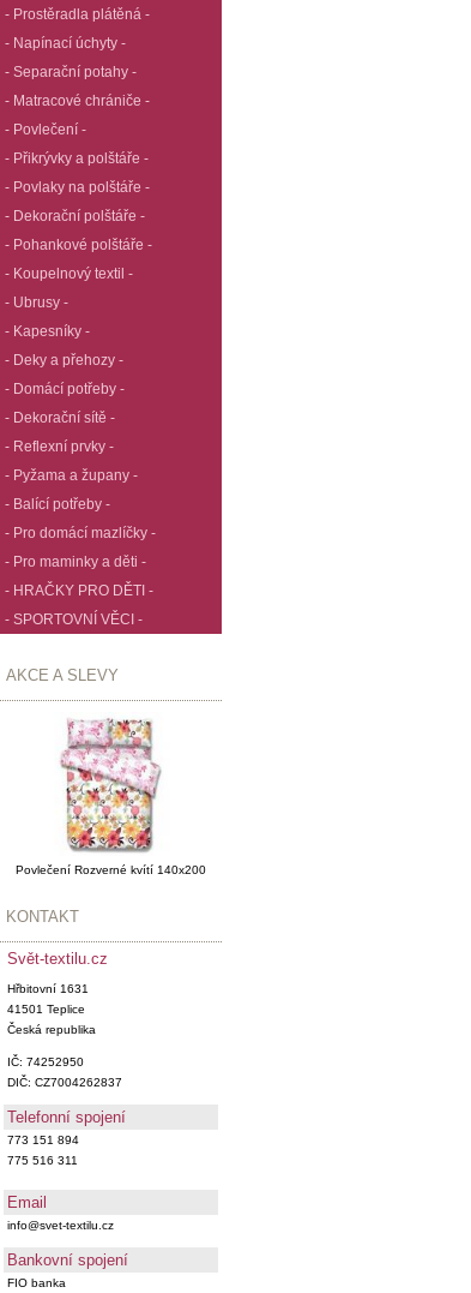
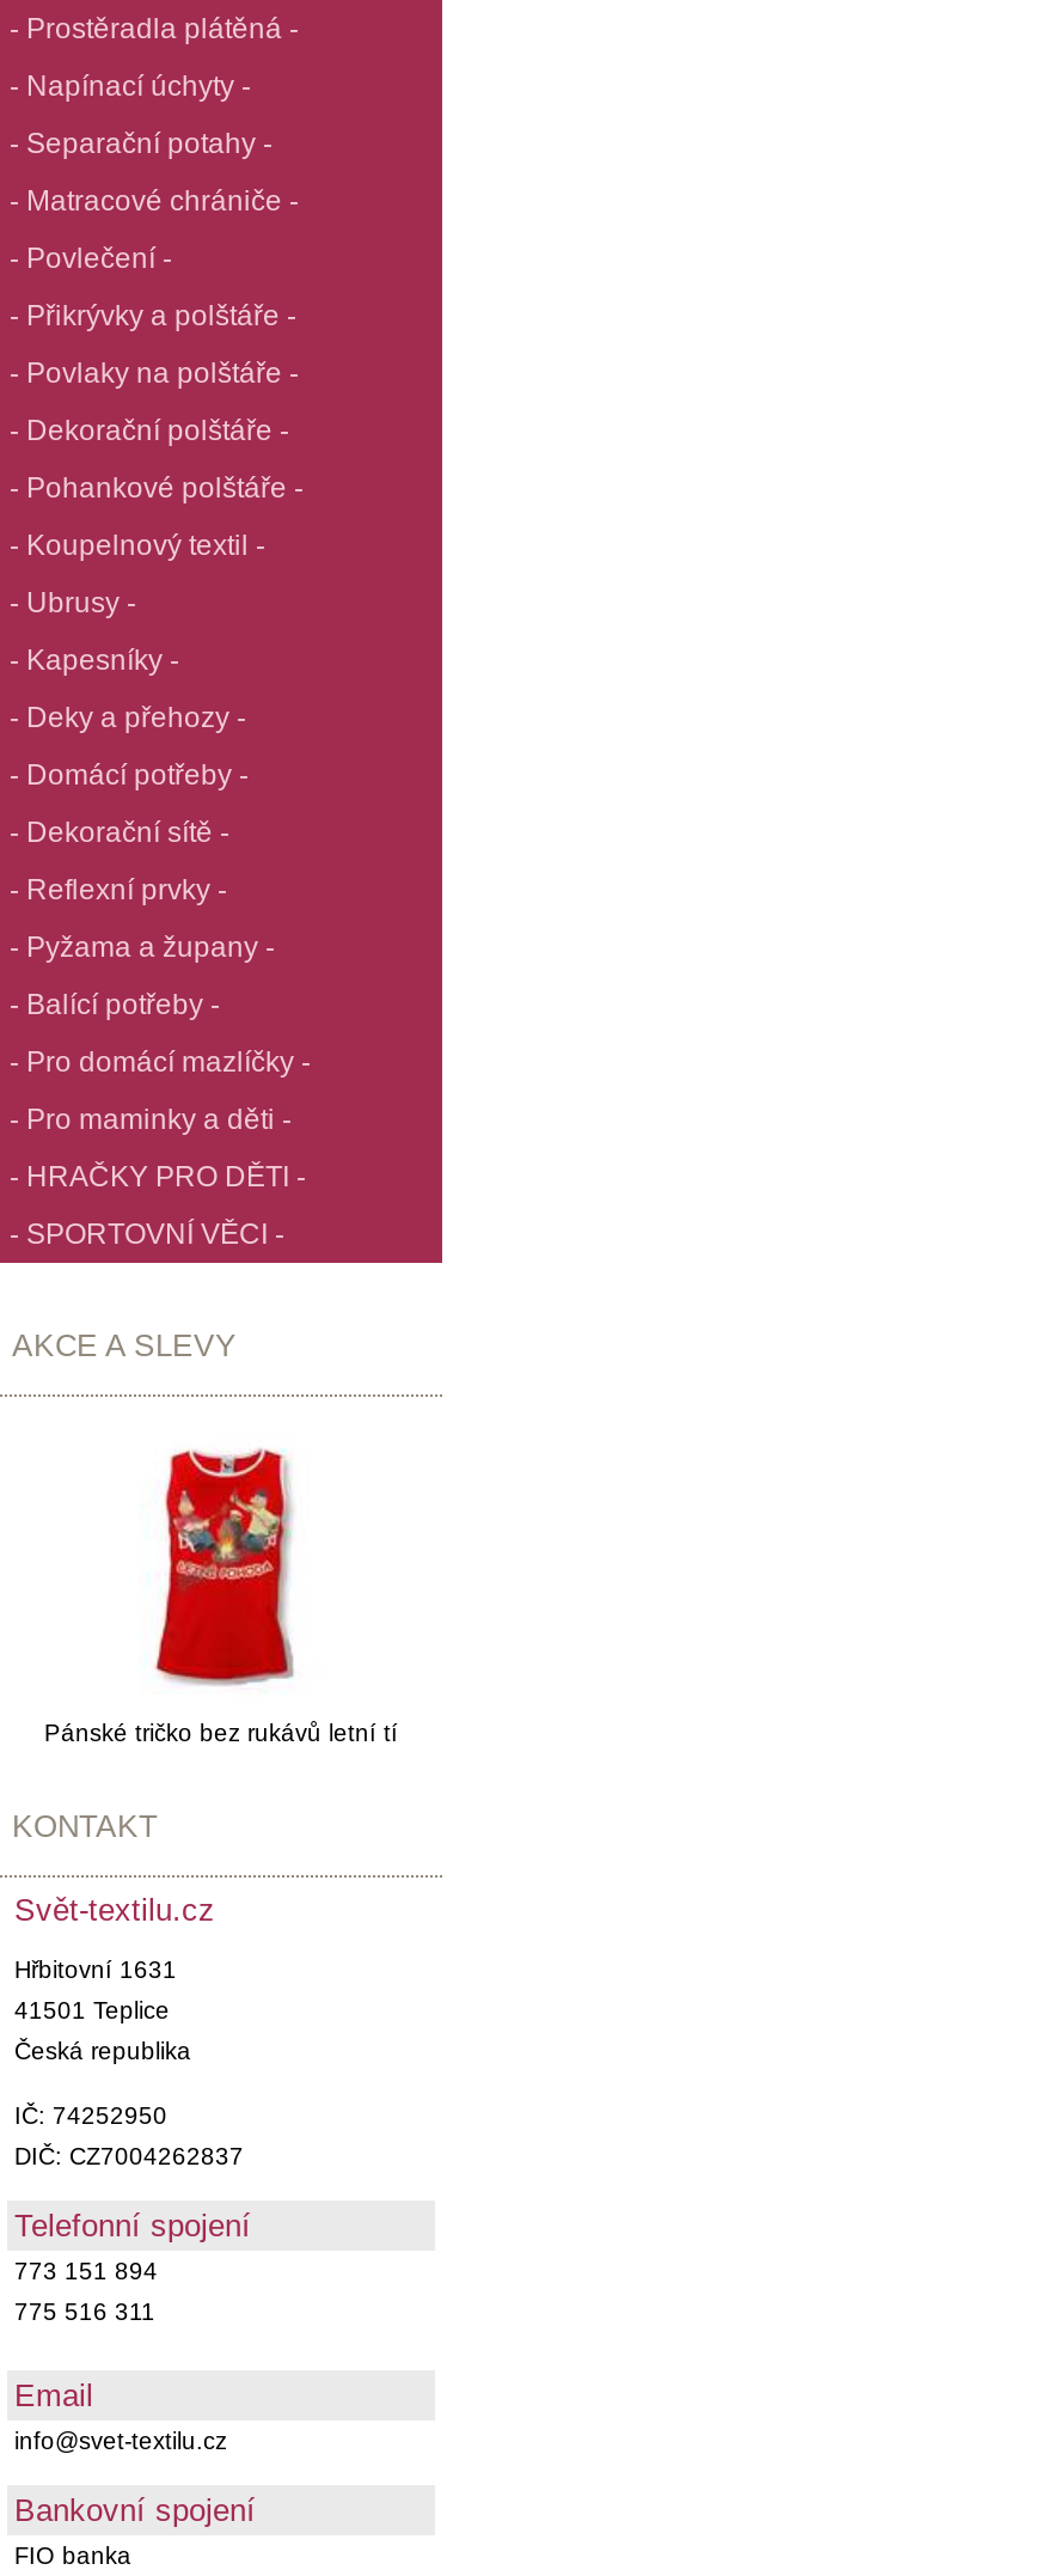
[16,718,206,876] [image] | Povlečení Rozverné kvítí 140x200 -> [44,1433,398,1746] [image] | Pánské tričko bez rukávů letní tí

